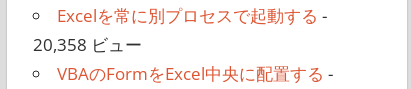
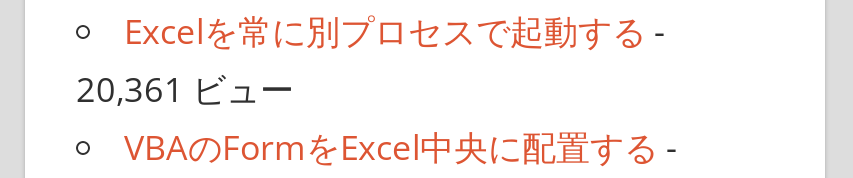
[32,33,141,56] 20,358 ビュー -> [76,67,294,113] 20,361 ビュー

